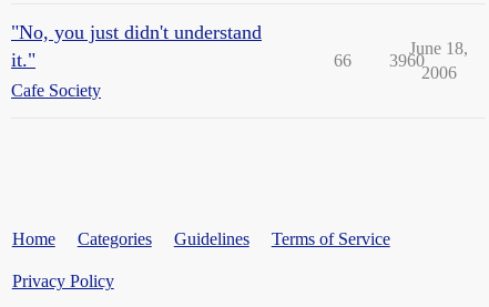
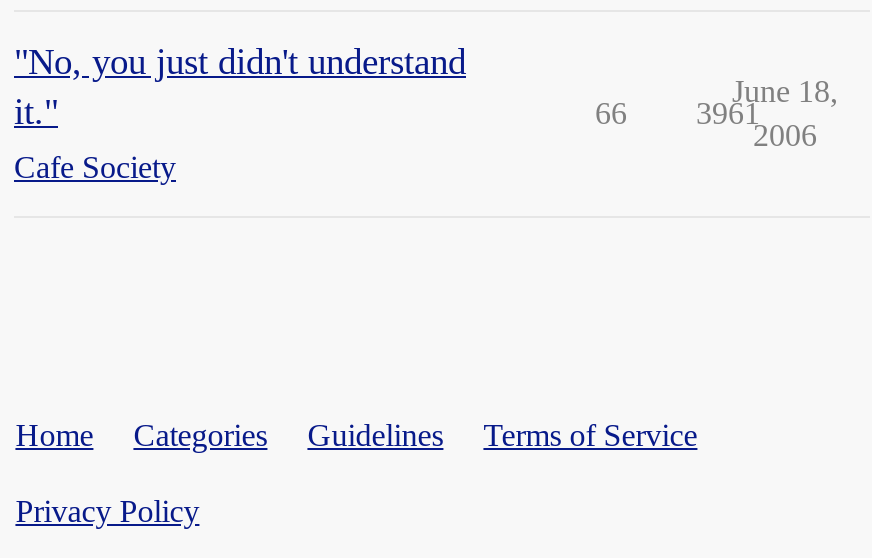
[389,51,425,70] 3960 -> [696,96,760,130] 3961

